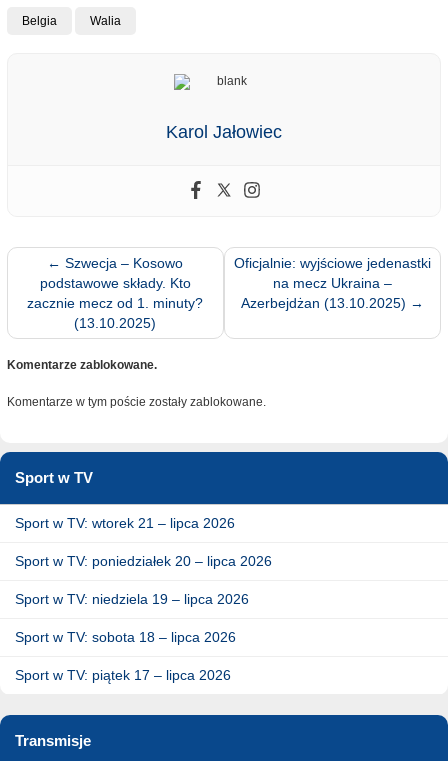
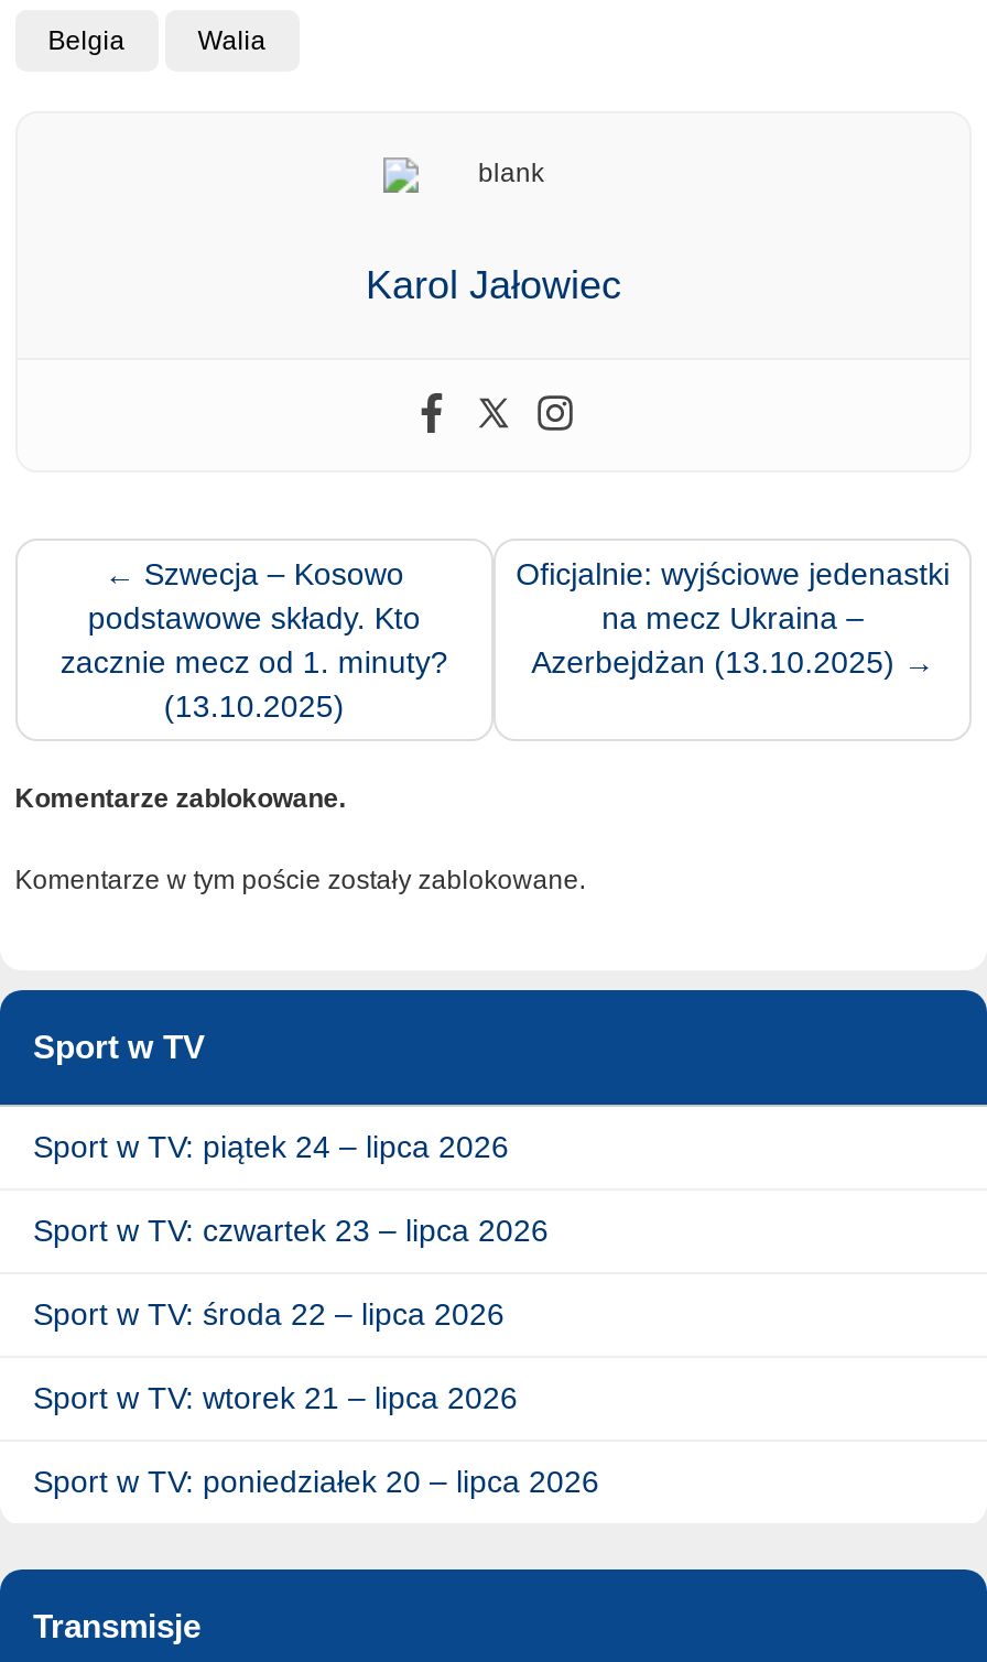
none -> [33,1128,549,1331] Sport w TV: piątek 24 – lipca 2026 | Sport w TV: czwartek 23 – lipca 2026 | Sport w TV: środa 22 – lipca 2026
moved [15,515,272,569] -> [33,1380,599,1499]: Sport w TV: wtorek 21 – lipca 2026 | Sport w TV: poniedziałek 20 – lipca 2026
[15,591,249,683] Sport w TV: niedziela 19 – lipca 2026 | Sport w TV: sobota 18 – lipca 2026 | Sport w TV: piątek 17 – lipca 2026 -> none

